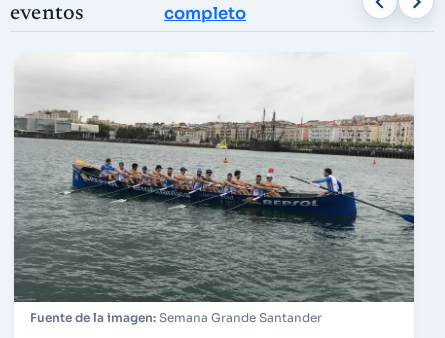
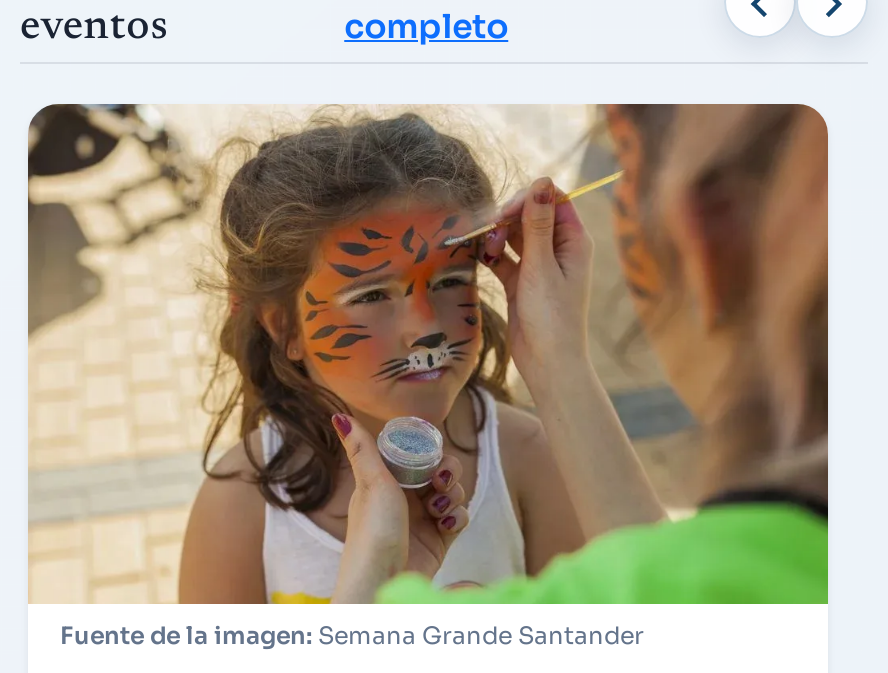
[13,52,415,303] [image] -> [26,102,830,606] [image]

